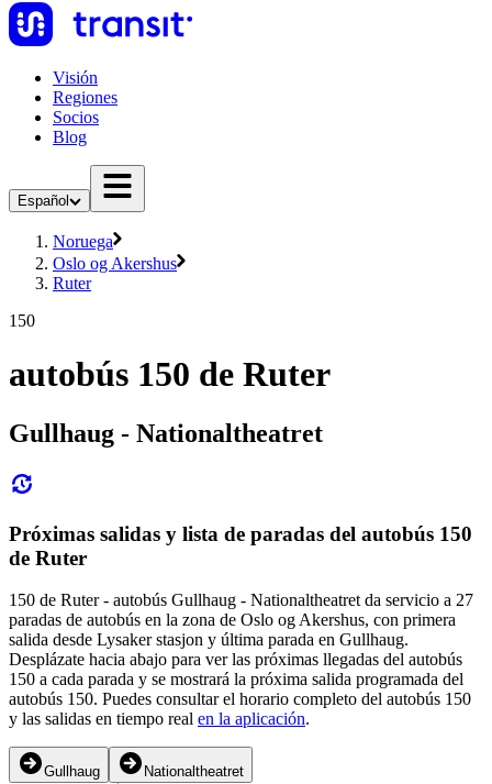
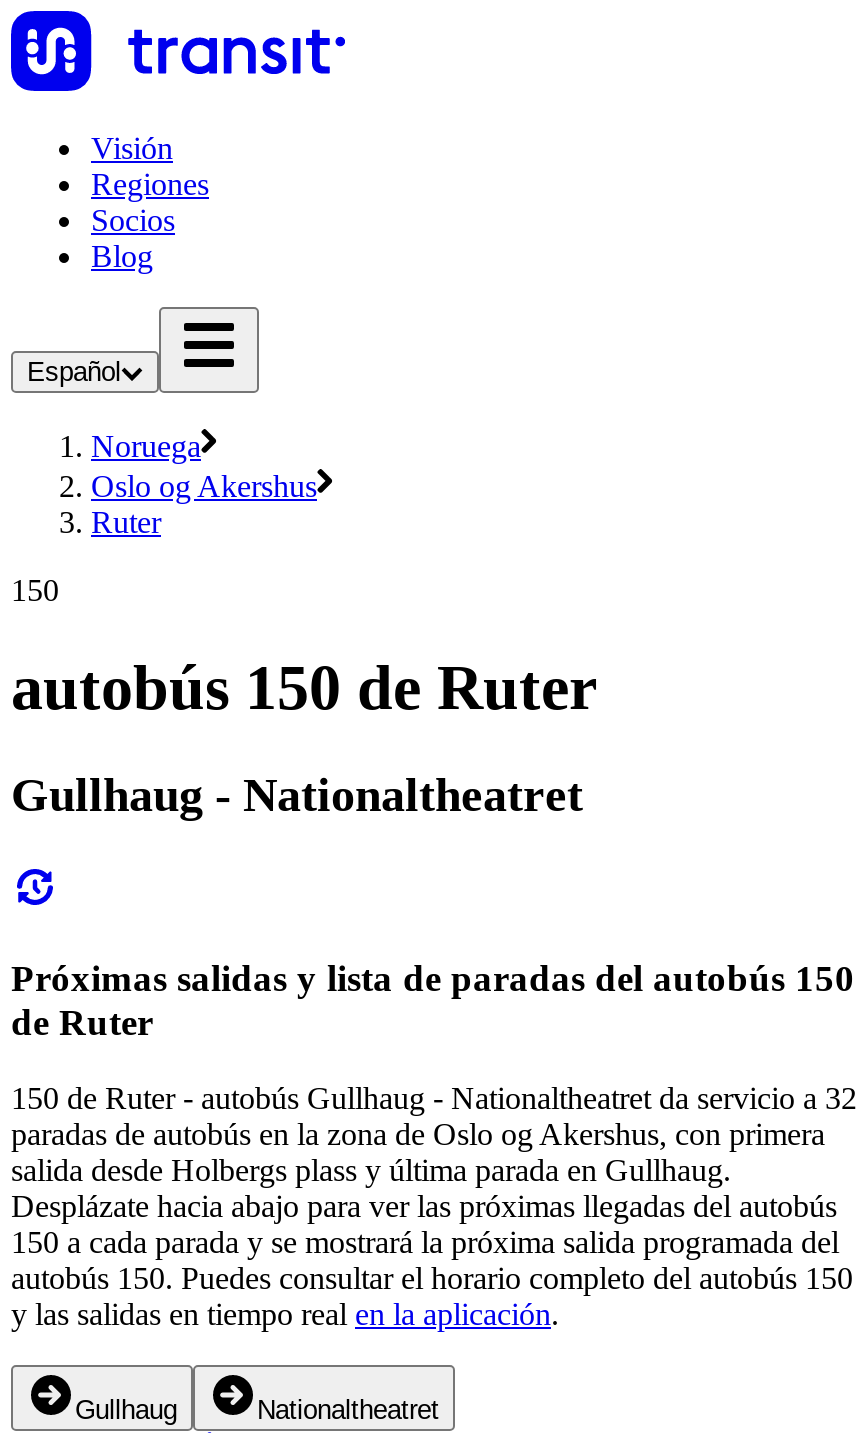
[9,591,473,609] 150 de Ruter - autobús Gullhaug - Nationaltheatret da servicio a 27 -> [11,1081,857,1115] 150 de Ruter - autobús Gullhaug - Nationaltheatret da servicio a 32
[9,630,409,649] salida desde Lysaker stasjon y última parada en Gullhaug. -> [11,1153,731,1187] salida desde Holbergs plass y última parada en Gullhaug.

